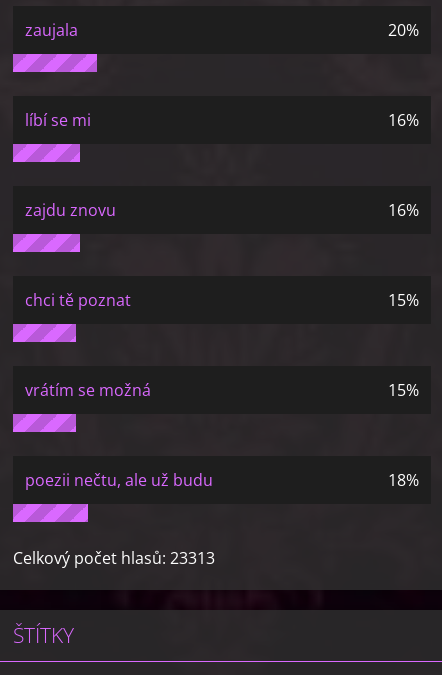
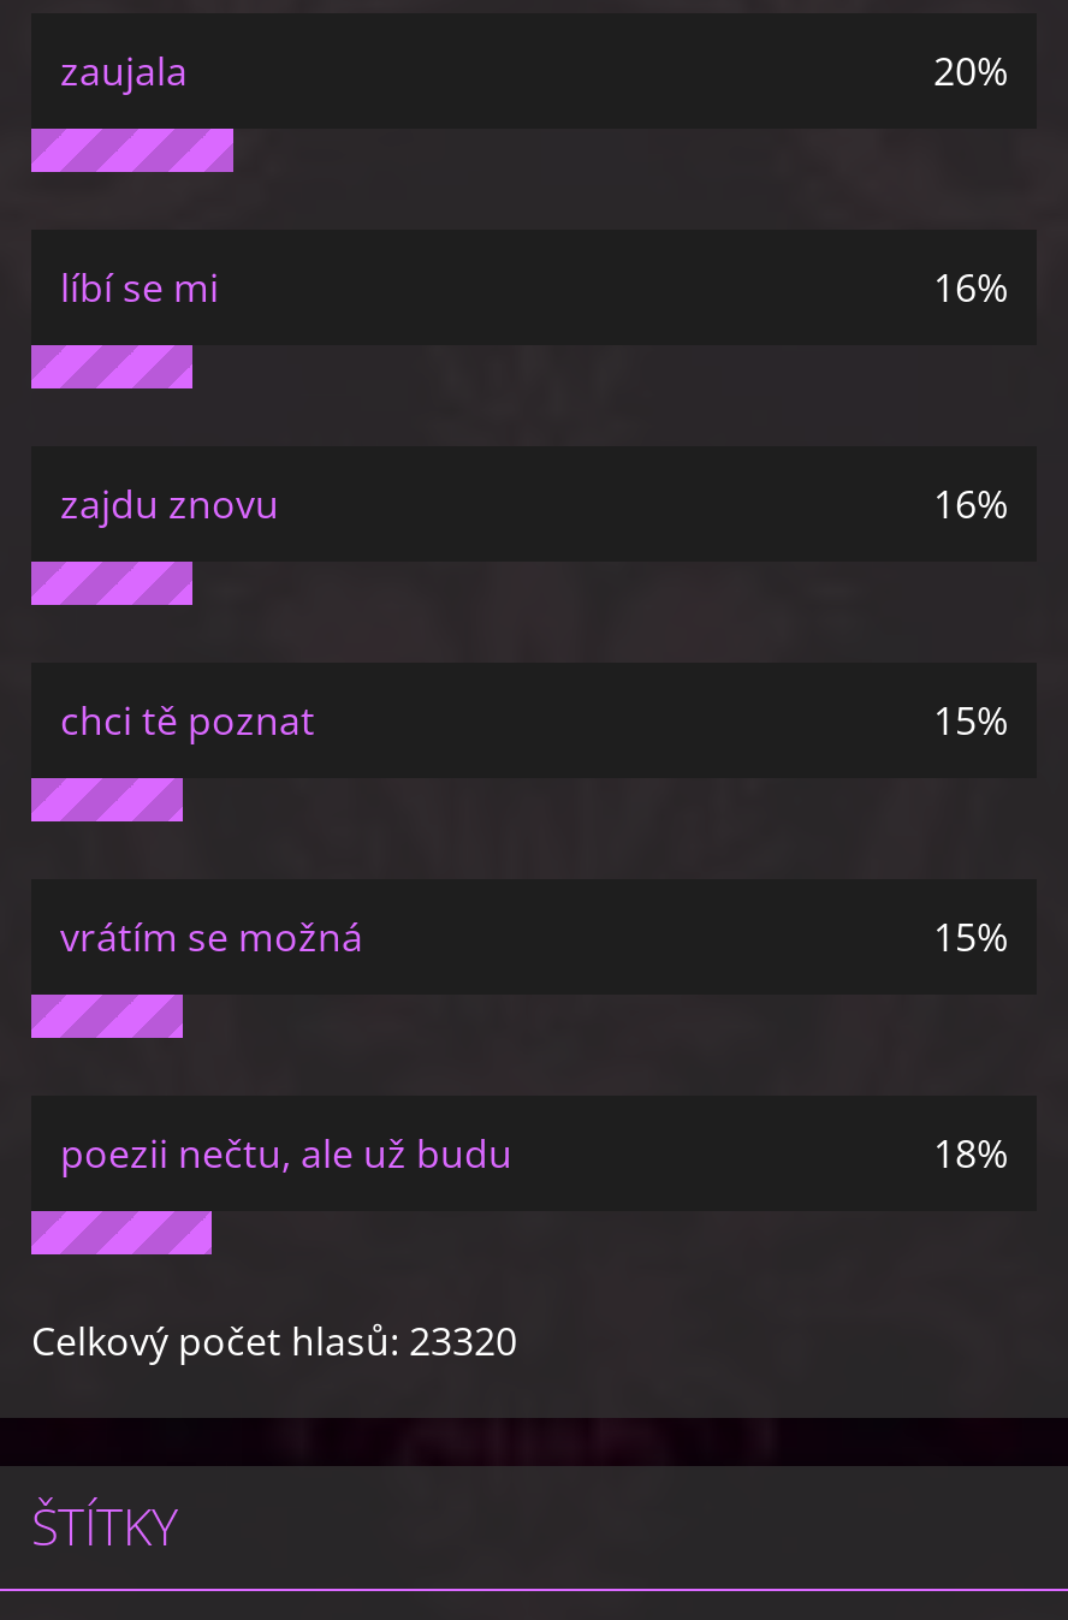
[13,547,215,569] Celkový počet hlasů: 23313 -> [31,1315,517,1367] Celkový počet hlasů: 23320

